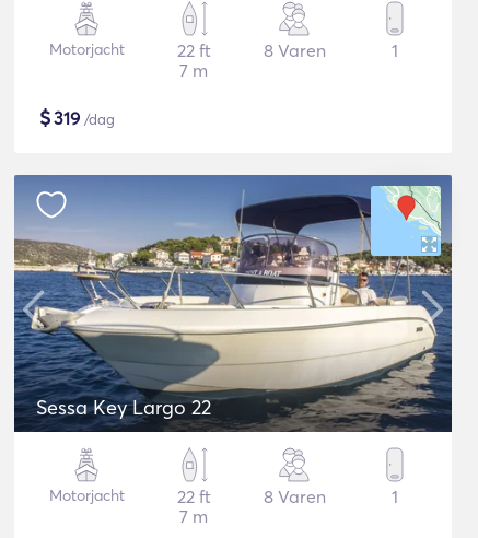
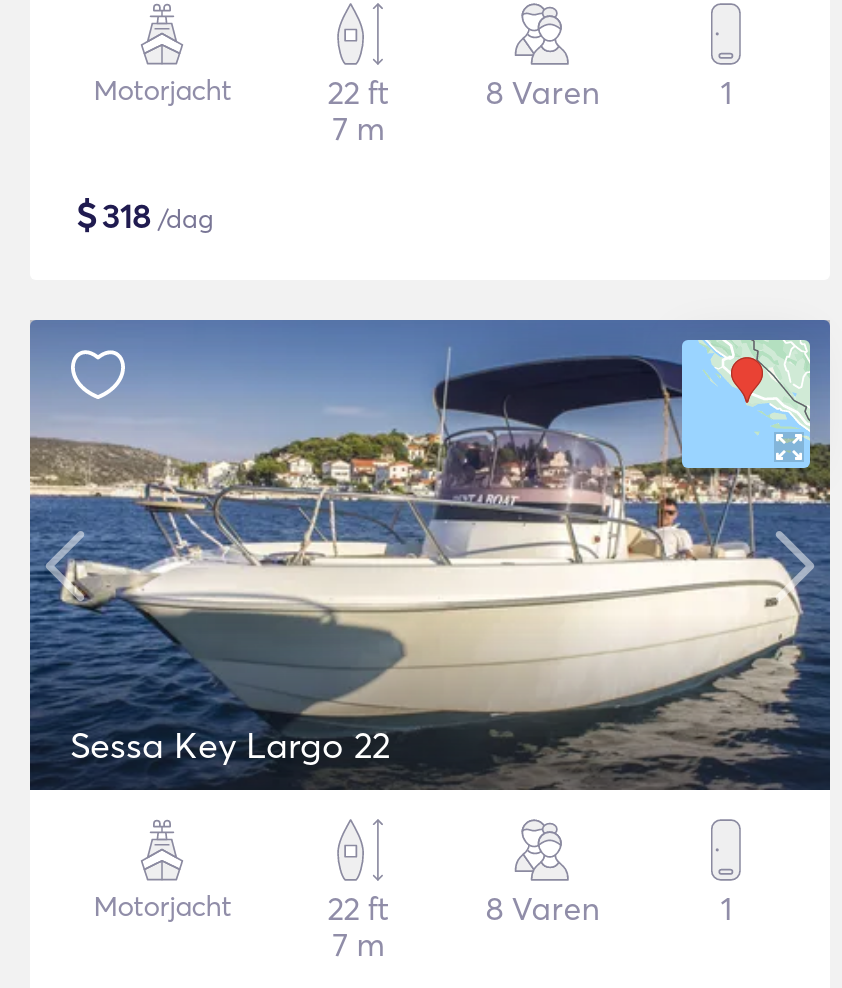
[39,105,115,130] $319 /dag -> [76,192,214,238] $318 /dag

